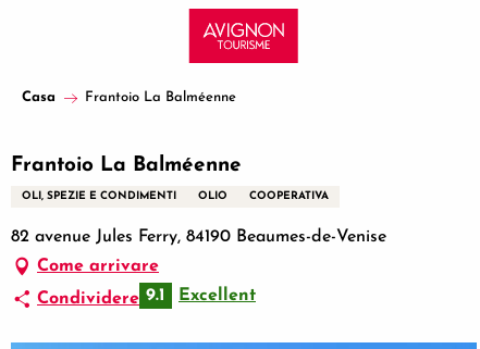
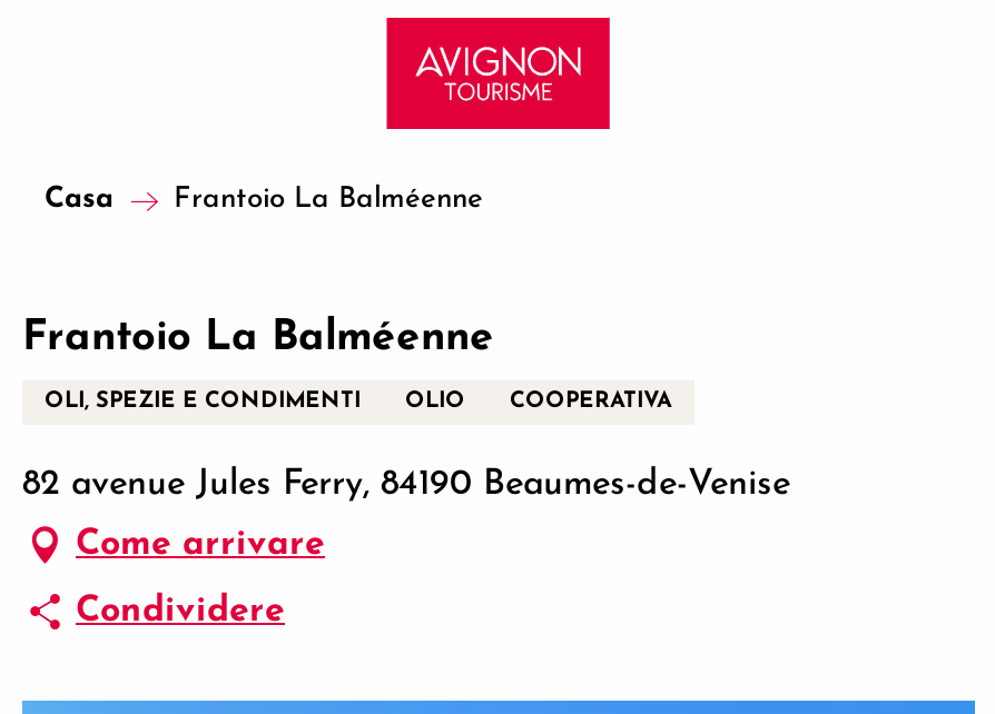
[146,287,256,304] 9.1 | Excellent -> none

